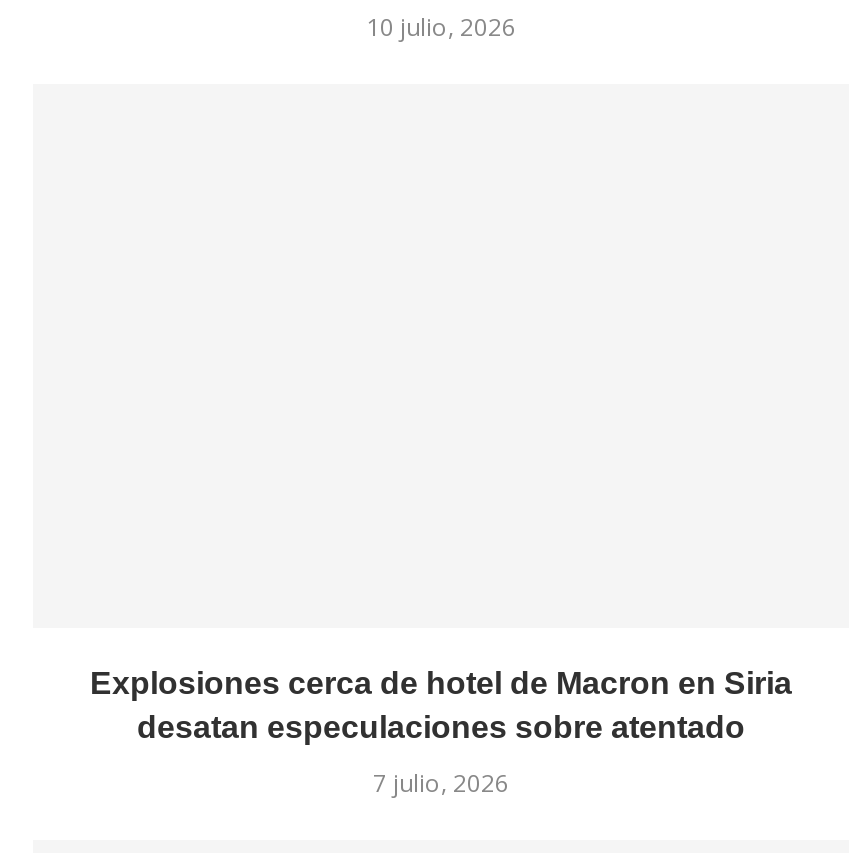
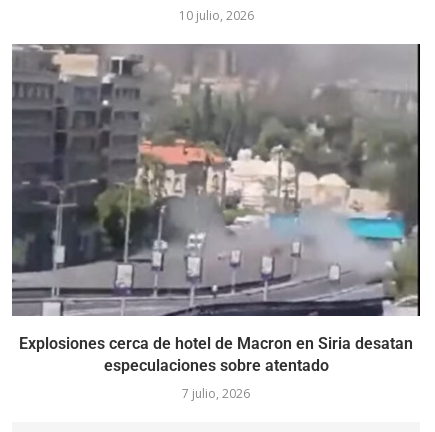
none -> [11,43,421,317] [image]

